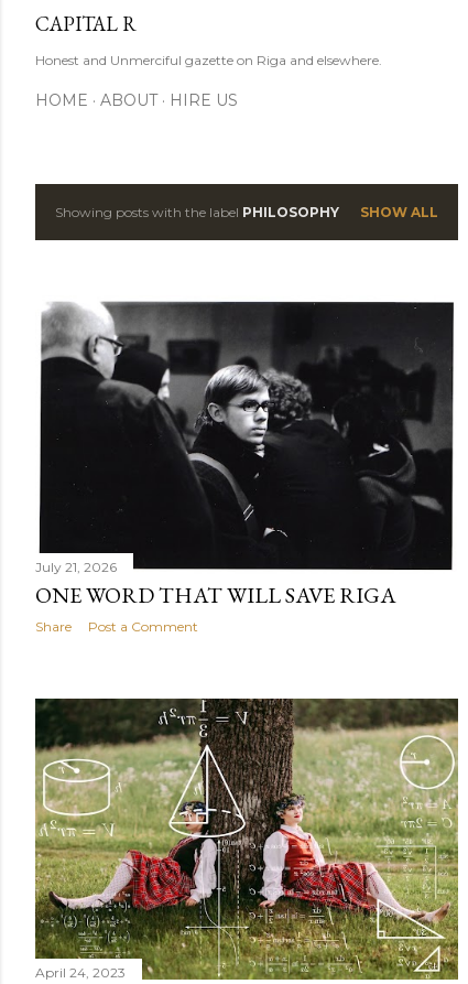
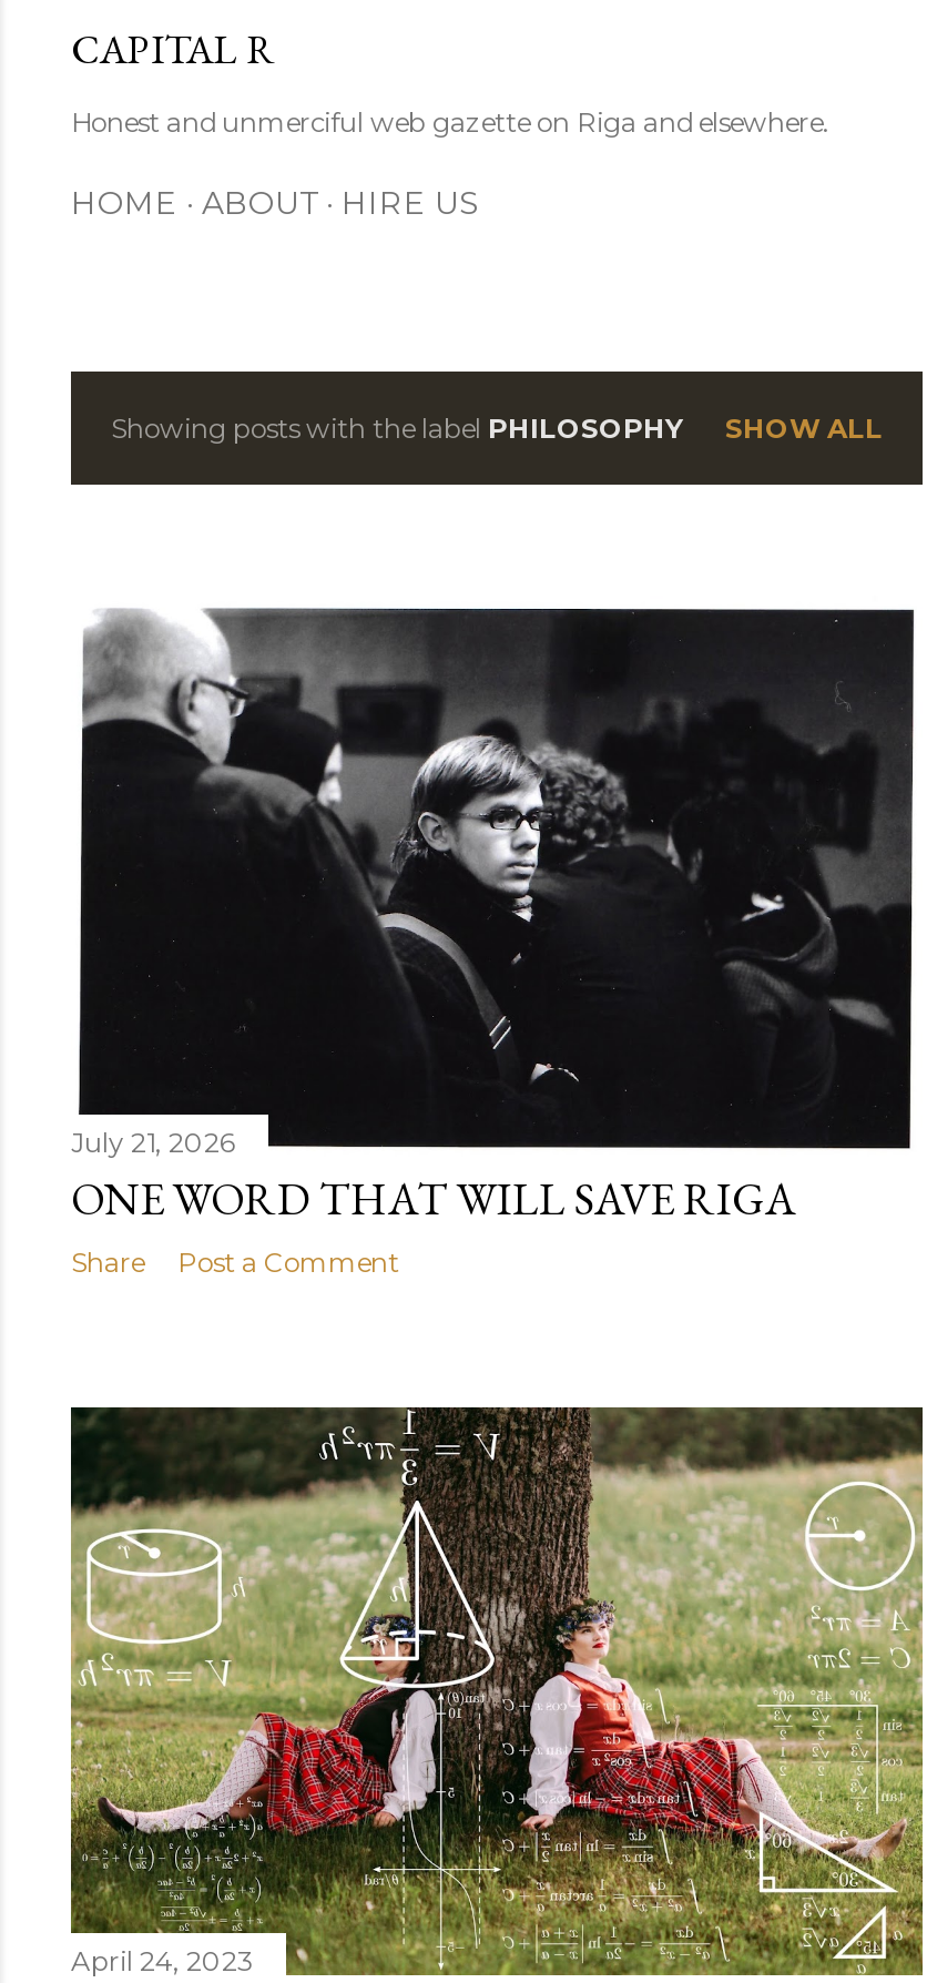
[35,52,382,68] Honest and Unmerciful gazette on Riga and elsewhere. -> [71,105,829,139] Honest and unmerciful web gazette on Riga and elsewhere.

